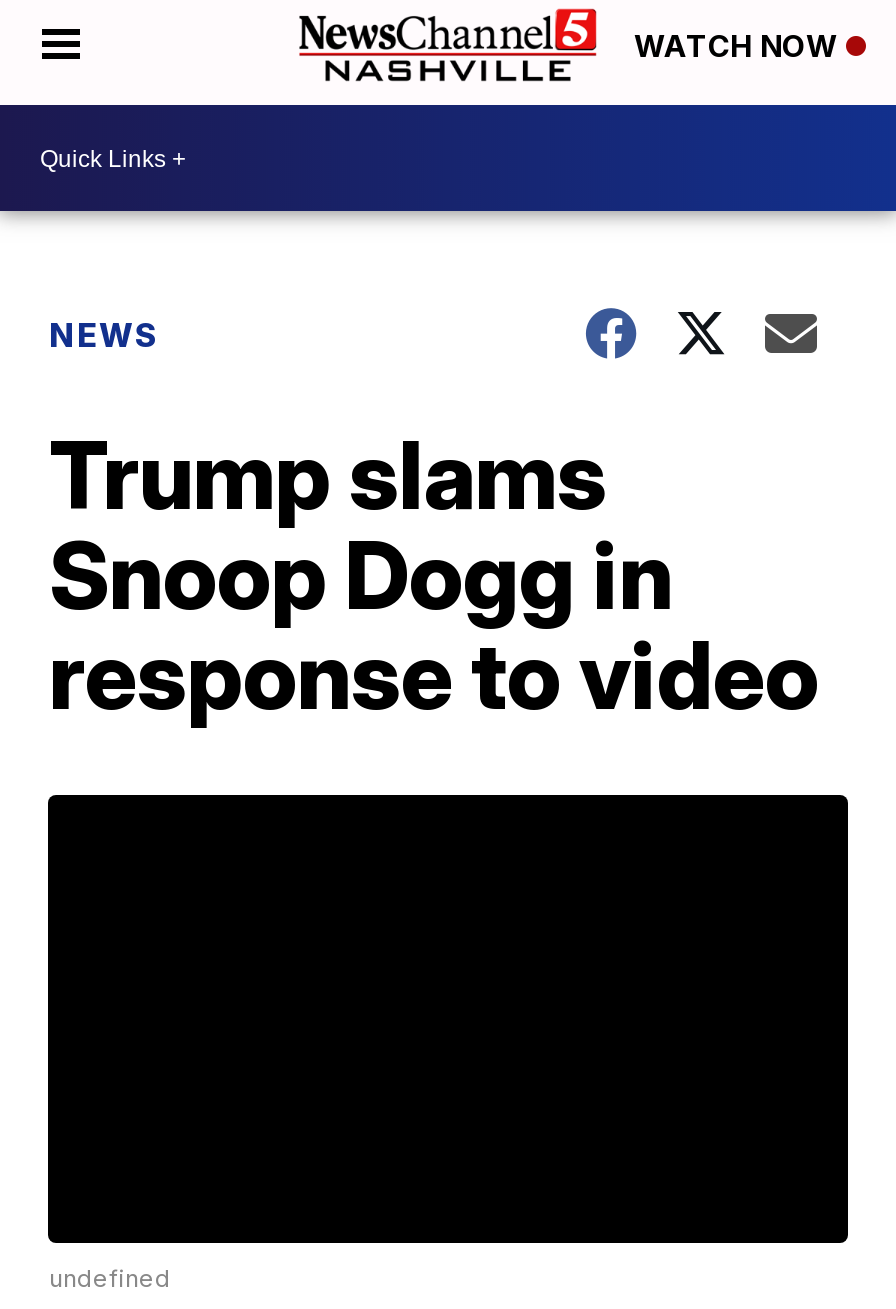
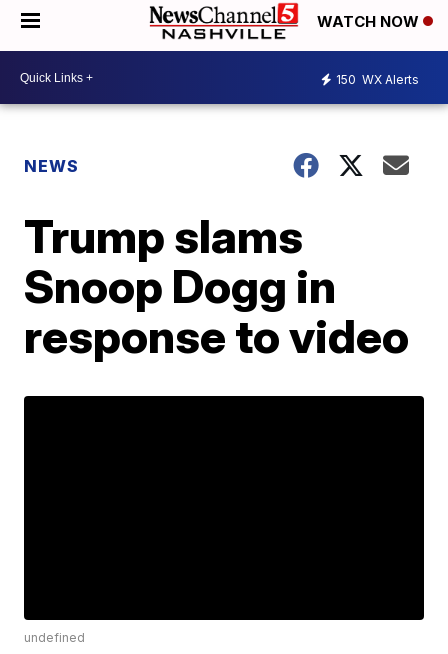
none -> [336,71,419,86] 150 WX Alerts

